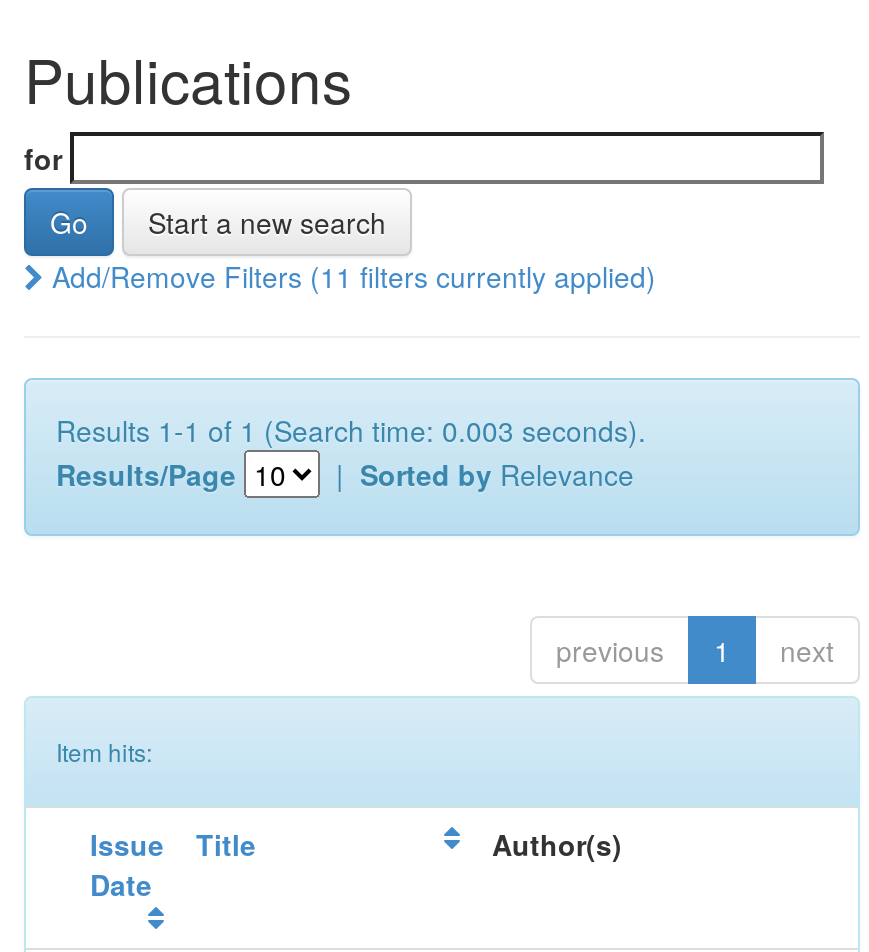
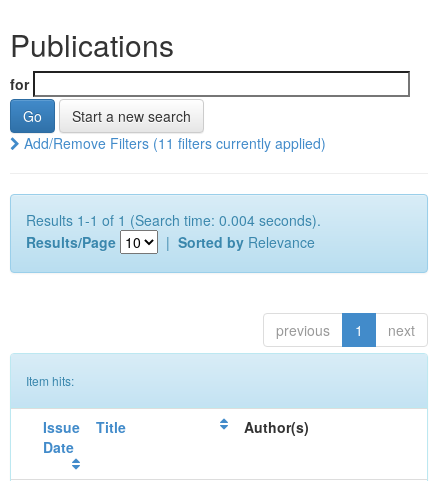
[56,410,646,450] Results 1-1 of 1 (Search time: 0.003 seconds). -> [26,210,321,230] Results 1-1 of 1 (Search time: 0.004 seconds).

